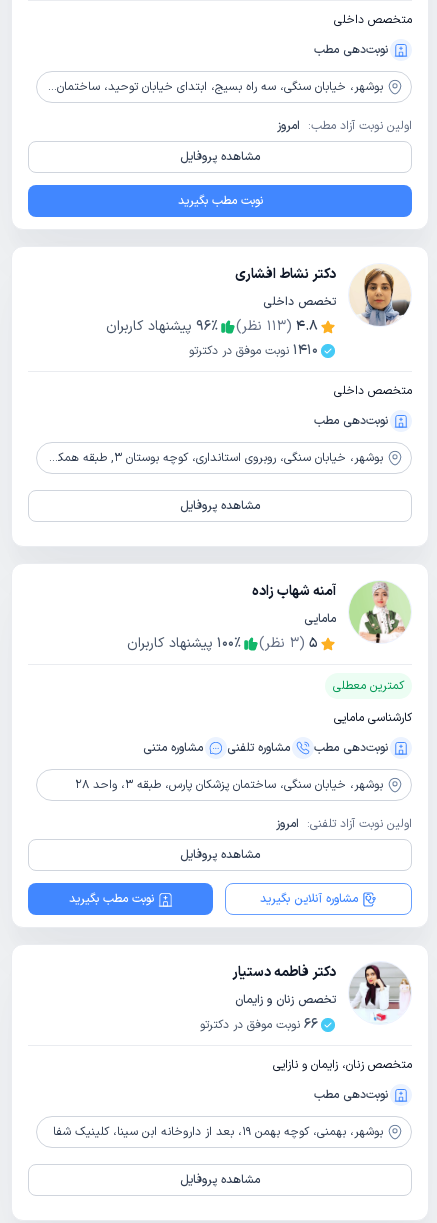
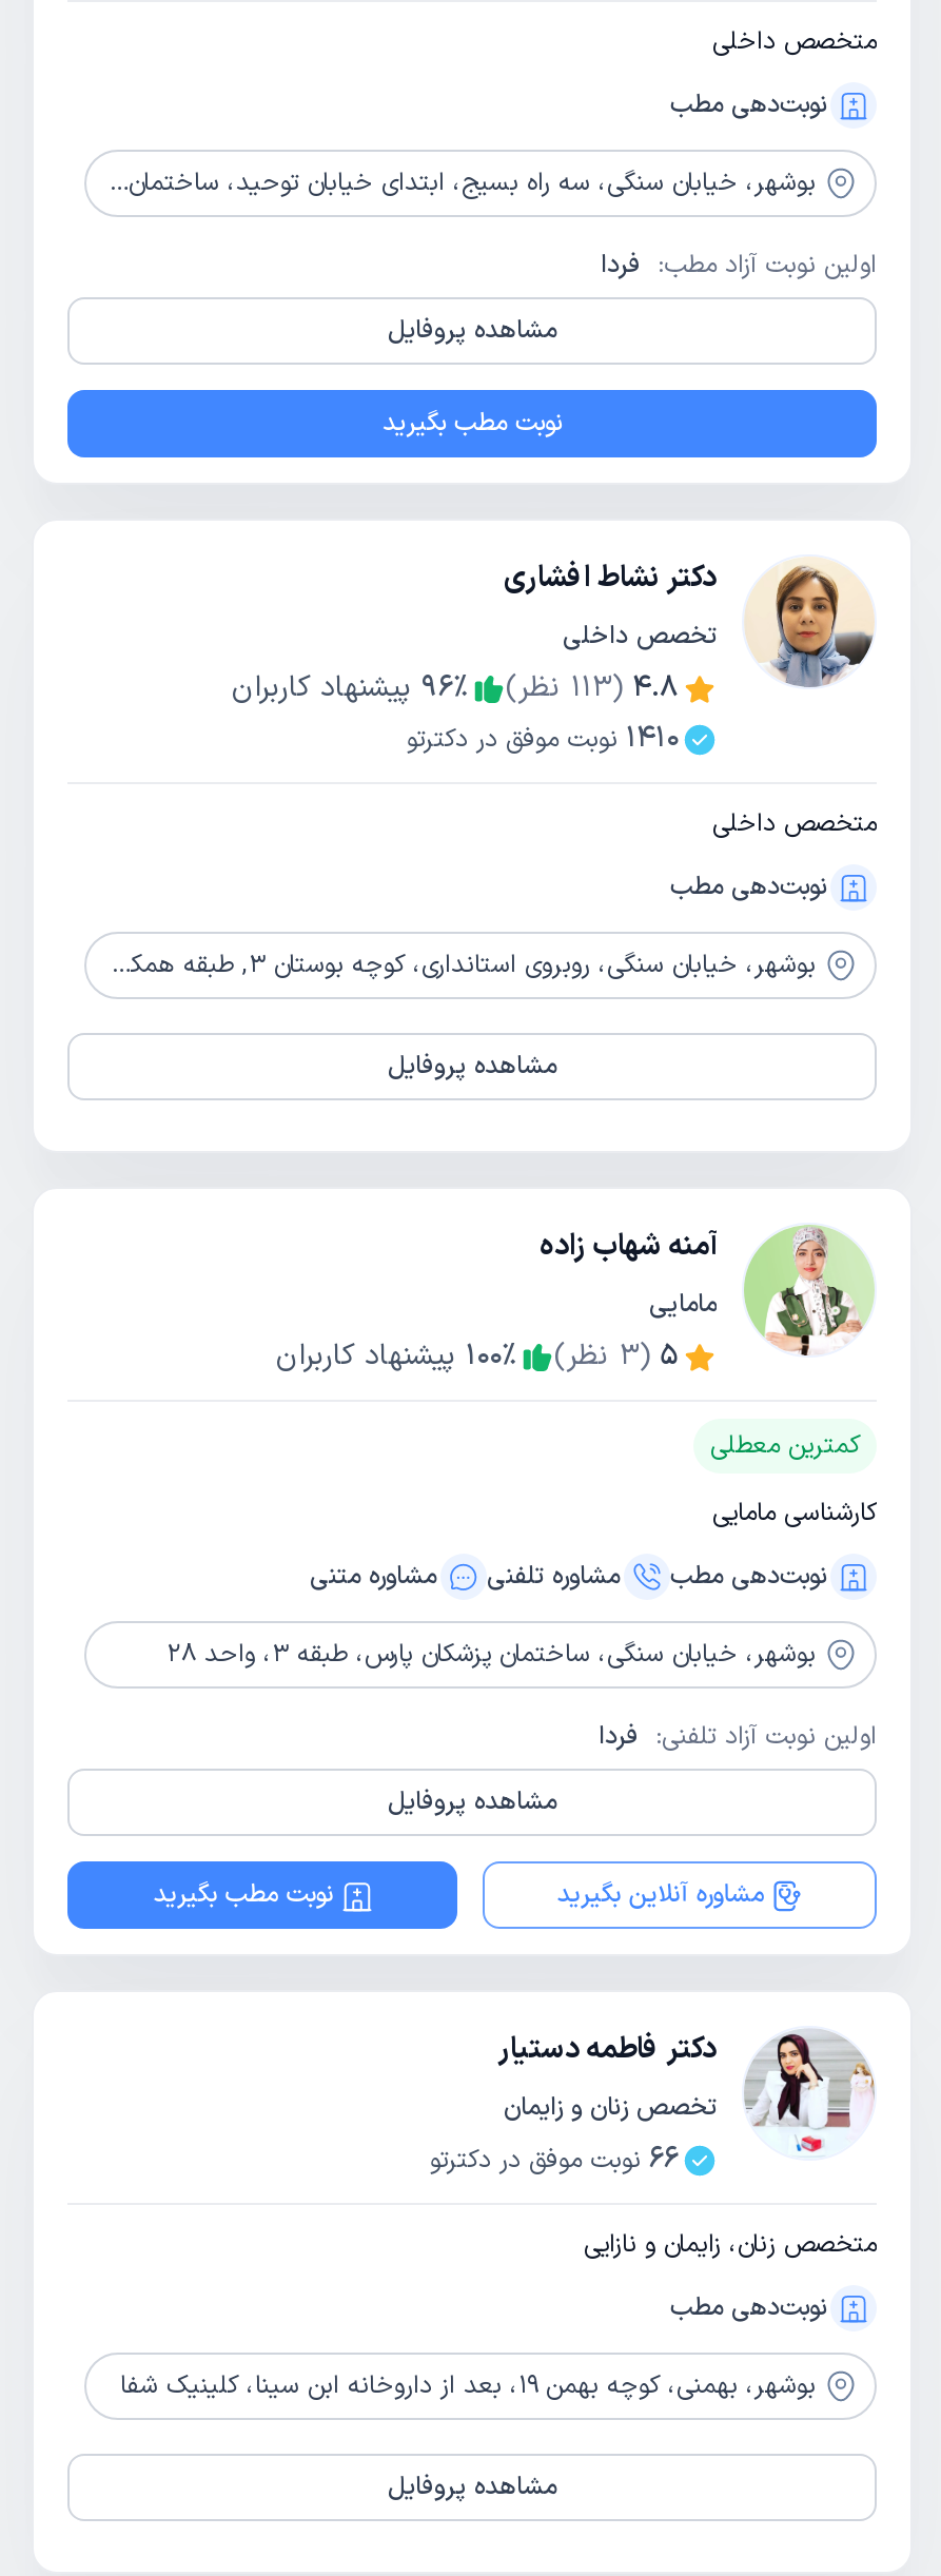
[277,117,412,135] اولین نوبت آزاد مطب: امروز -> [601,247,877,285] اولین نوبت آزاد مطب: فردا
[276,815,412,833] اولین نوبت آزاد تلفنی: امروز -> [599,1718,877,1756] اولین نوبت آزاد تلفنی: فردا

